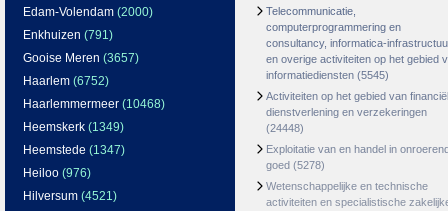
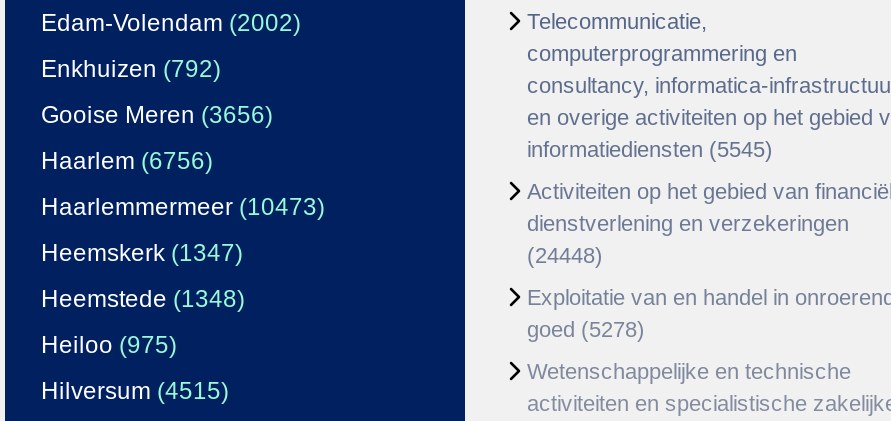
[23,5,153,19] Edam-Volendam (2000) -> [41,9,301,37] Edam-Volendam (2002)
[23,28,113,42] Enkhuizen (791) -> [41,55,221,83] Enkhuizen (792)
[23,51,139,65] Gooise Meren (3657) -> [41,101,273,129] Gooise Meren (3656)
[23,74,109,88] Haarlem (6752) -> [41,147,213,175] Haarlem (6756)
[23,97,165,111] Haarlemmermeer (10468) -> [41,193,325,221] Haarlemmermeer (10473)
[23,120,124,134] Heemskerk (1349) -> [41,239,243,267] Heemskerk (1347)
[23,143,125,157] Heemstede (1347) -> [41,285,245,313] Heemstede (1348)
[23,166,91,180] Heiloo (976) -> [41,331,177,359] Heiloo (975)
[23,189,117,203] Hilversum (4521) -> [41,377,229,405] Hilversum (4515)

